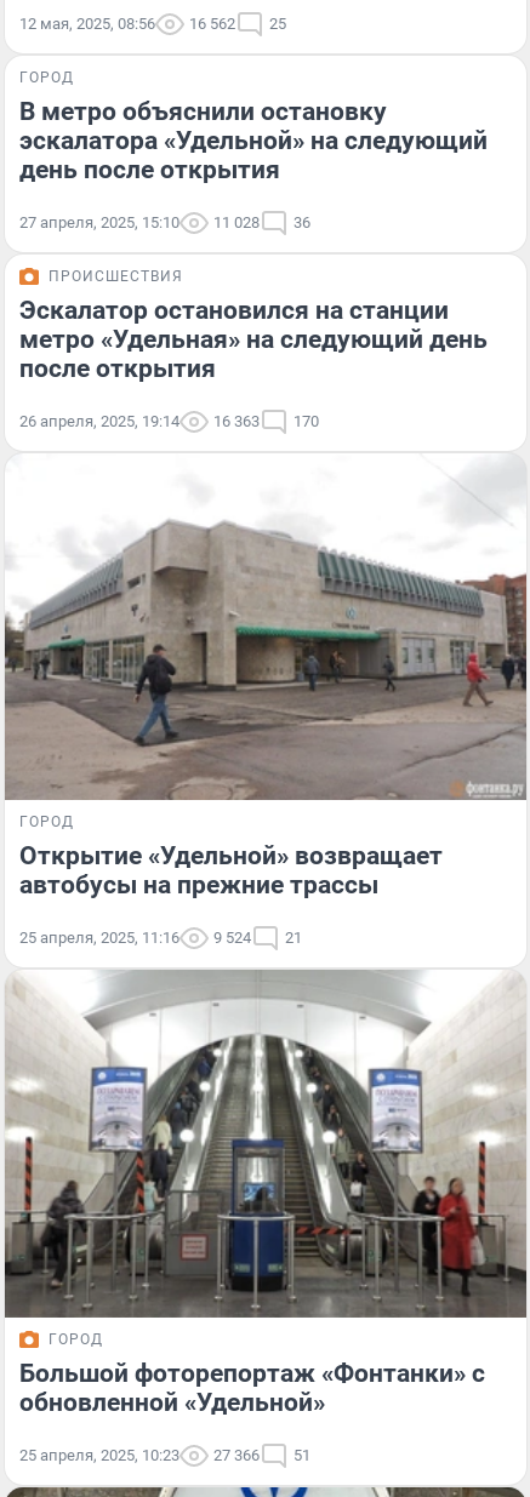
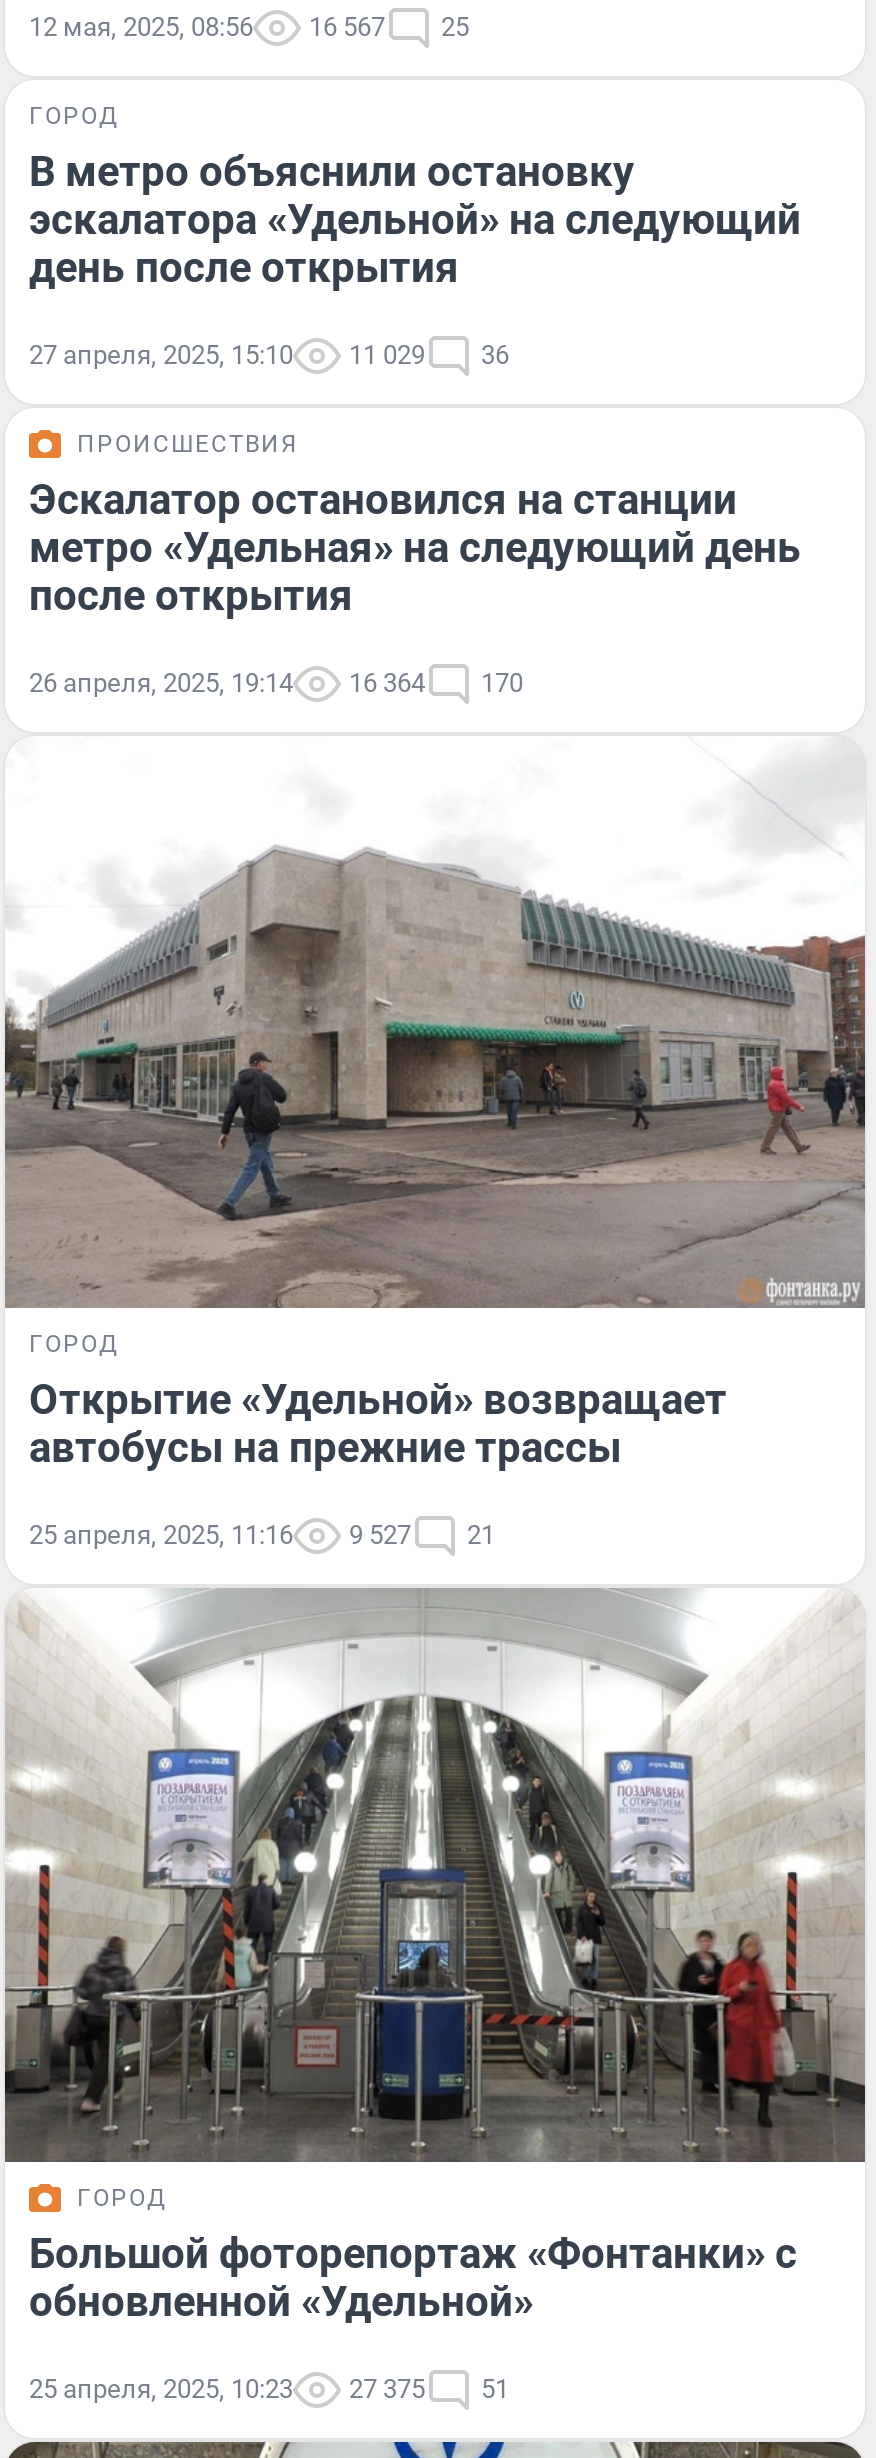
[19,14,286,32] 12 мая, 2025, 08:56 16 562 25 -> [29,11,469,41] 12 мая, 2025, 08:56 16 567 25
[19,213,310,231] 27 апреля, 2025, 15:10 11 028 36 -> [29,339,509,369] 27 апреля, 2025, 15:10 11 029 36
[19,412,319,430] 26 апреля, 2025, 19:14 16 363 170 -> [29,667,523,697] 26 апреля, 2025, 19:14 16 364 170
[19,929,302,947] 25 апреля, 2025, 11:16 9 524 21 -> [29,1521,495,1551] 25 апреля, 2025, 11:16 9 527 21
[19,1446,310,1464] 25 апреля, 2025, 10:23 27 366 51 -> [29,2374,509,2404] 25 апреля, 2025, 10:23 27 375 51

